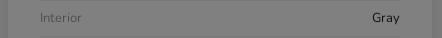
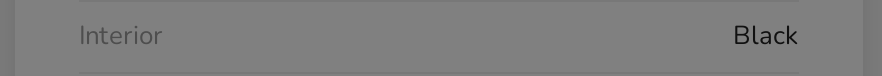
[372,9,400,27] Gray -> [733,18,799,54] Black

